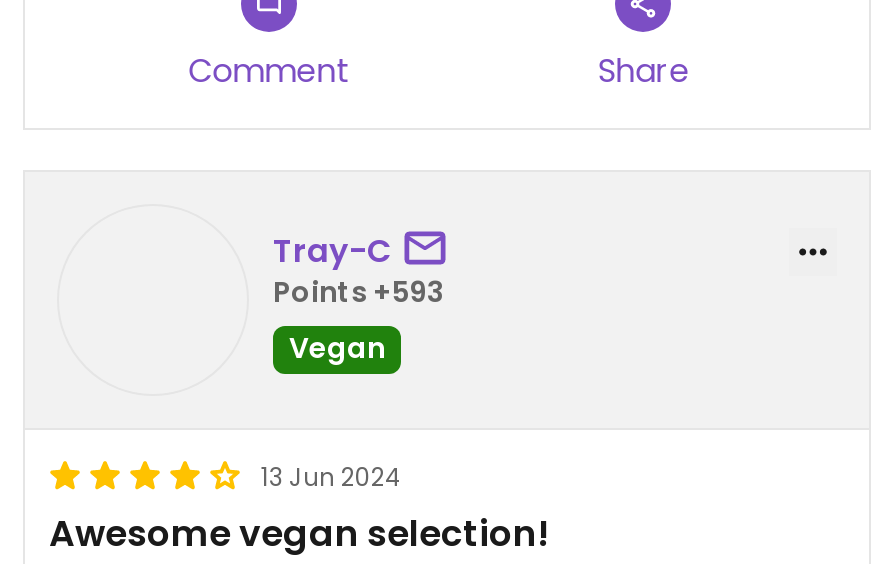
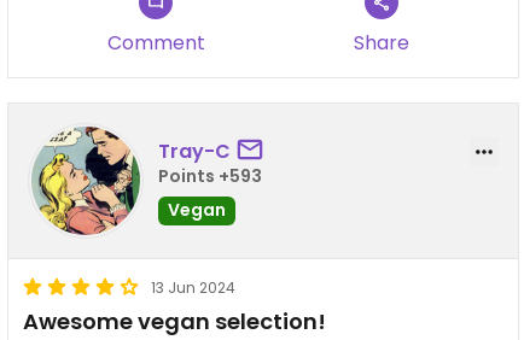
none -> [31,125,141,236] [image]

